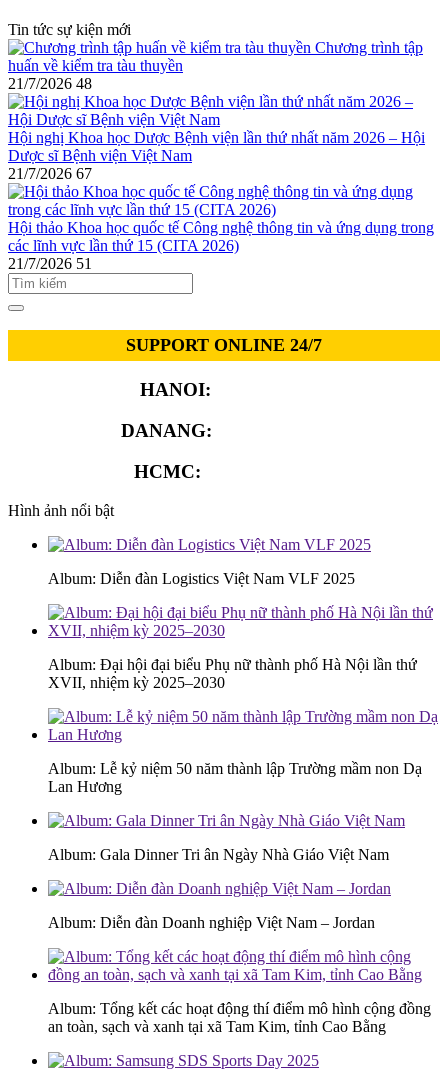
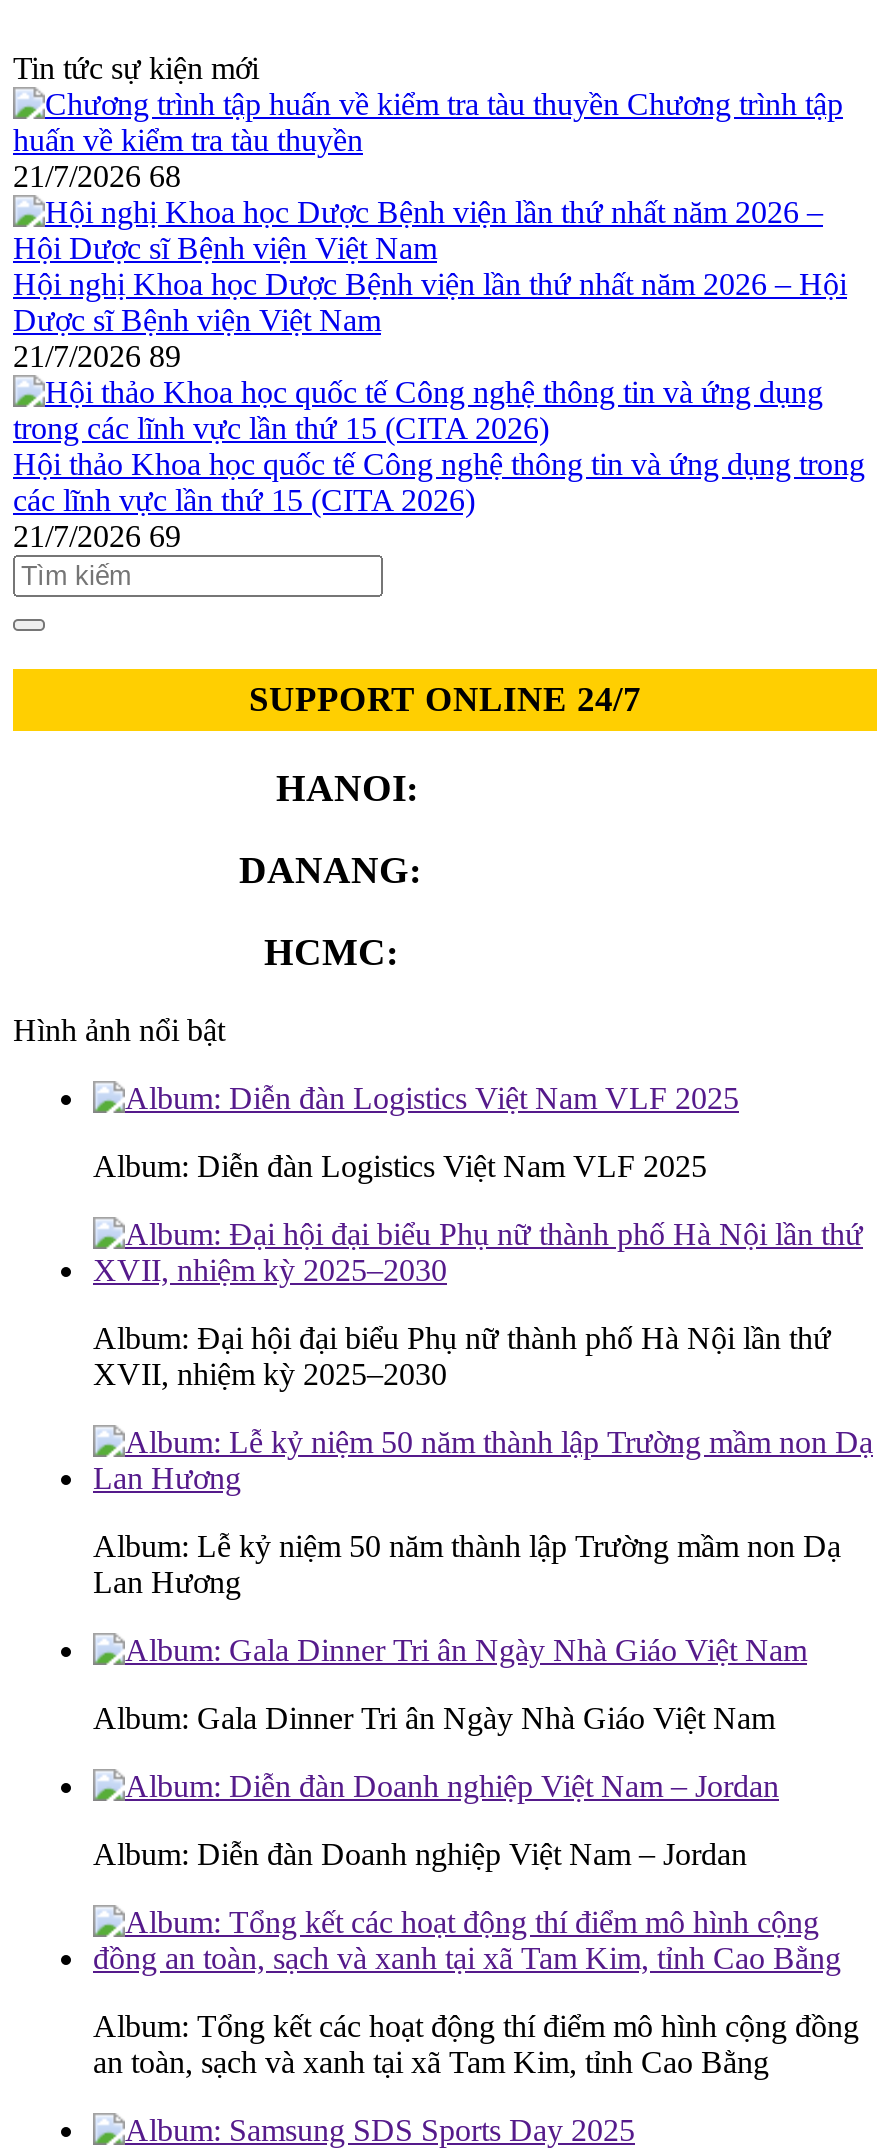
[8,75,92,92] 21/7/2026 48 -> [13,160,181,194] 21/7/2026 68
[8,165,92,182] 21/7/2026 67 -> [13,340,181,374] 21/7/2026 89
[8,255,92,272] 21/7/2026 51 -> [13,520,181,554] 21/7/2026 69

